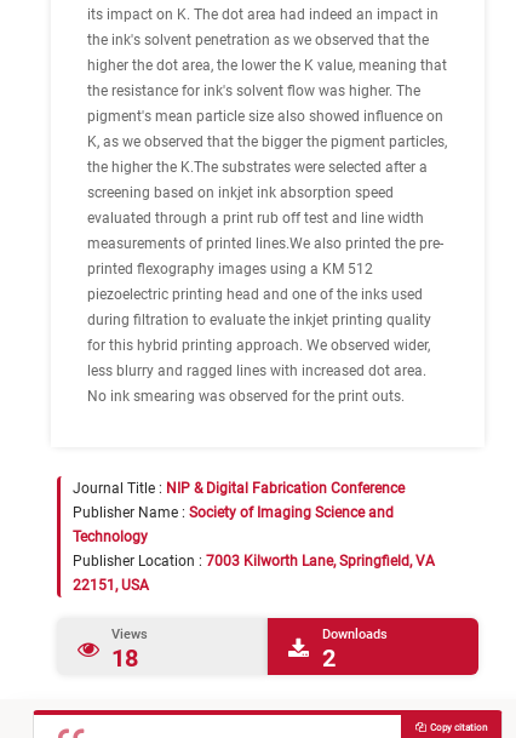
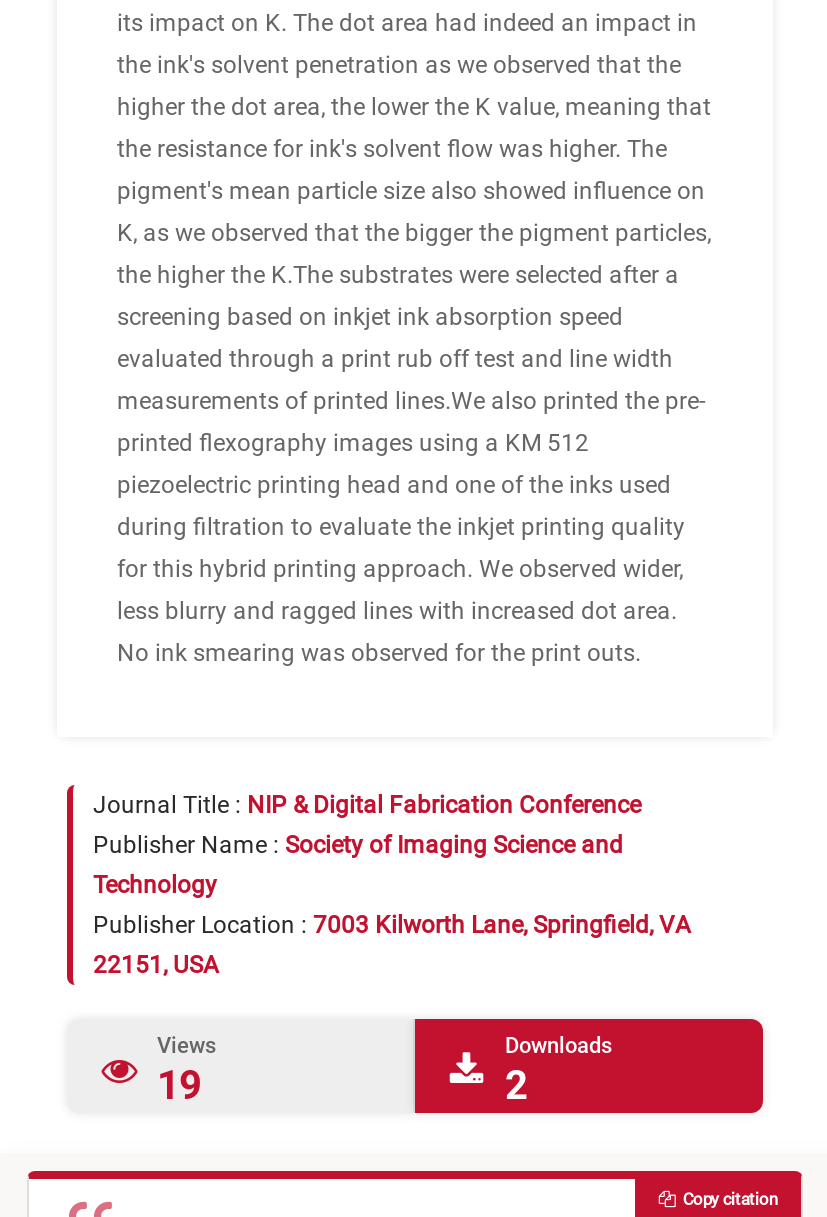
[111,643,138,673] 18 -> [157,1061,201,1109] 19

